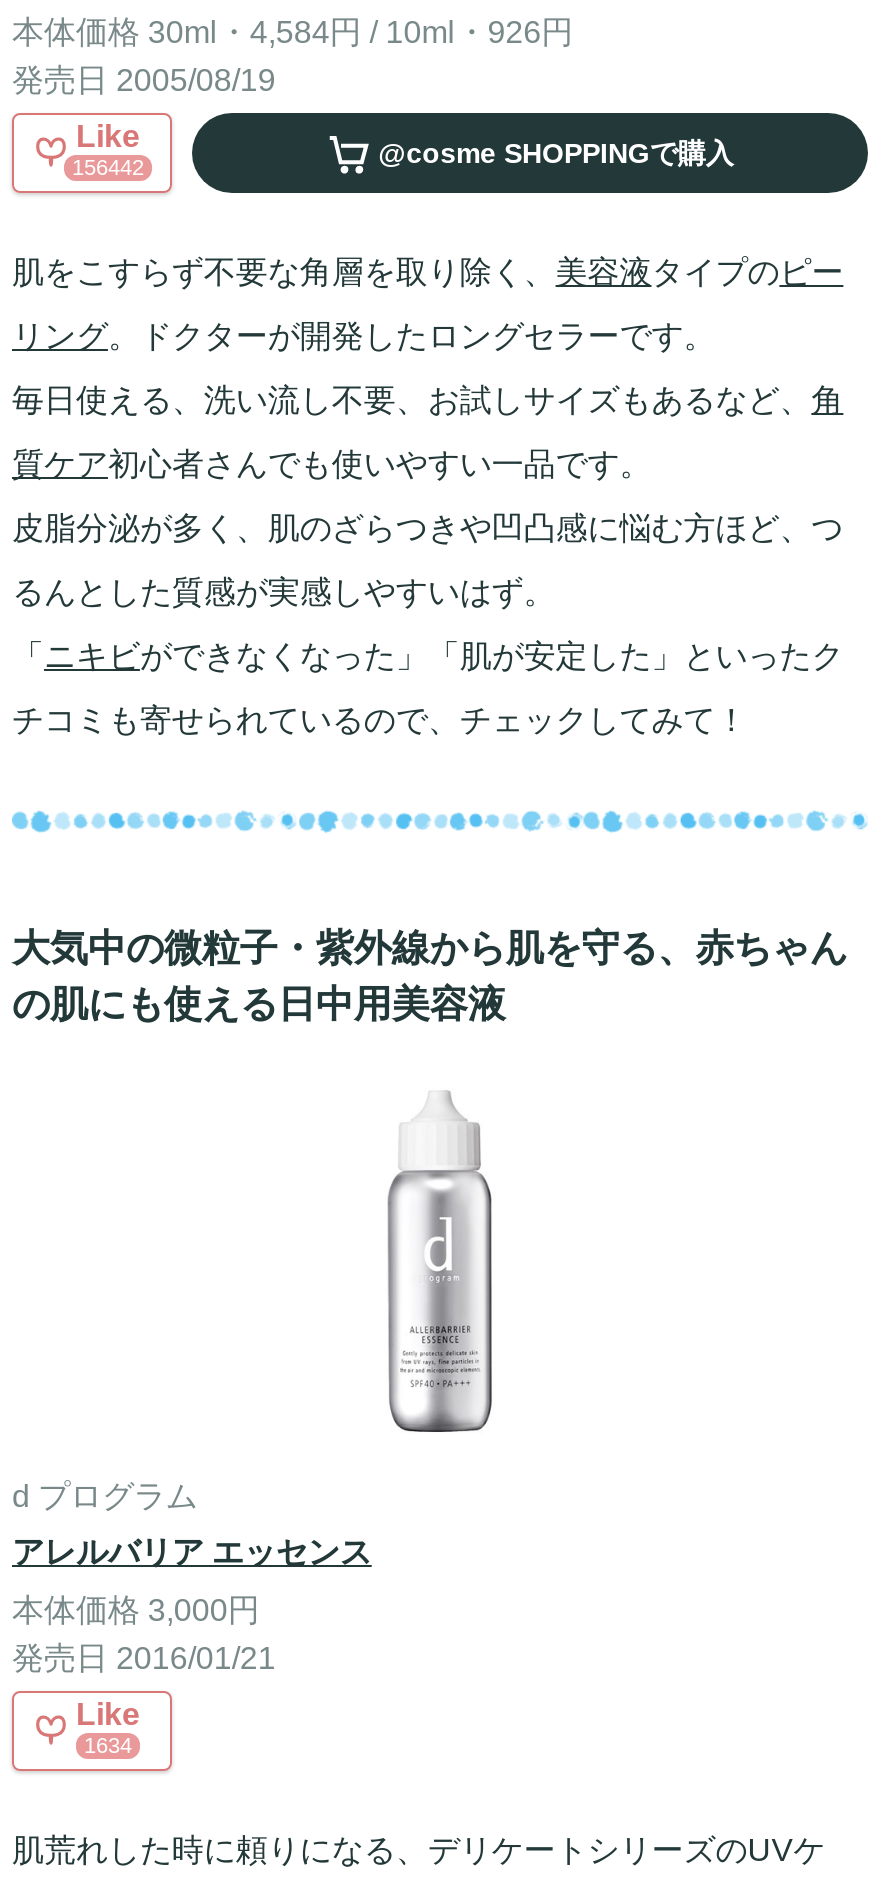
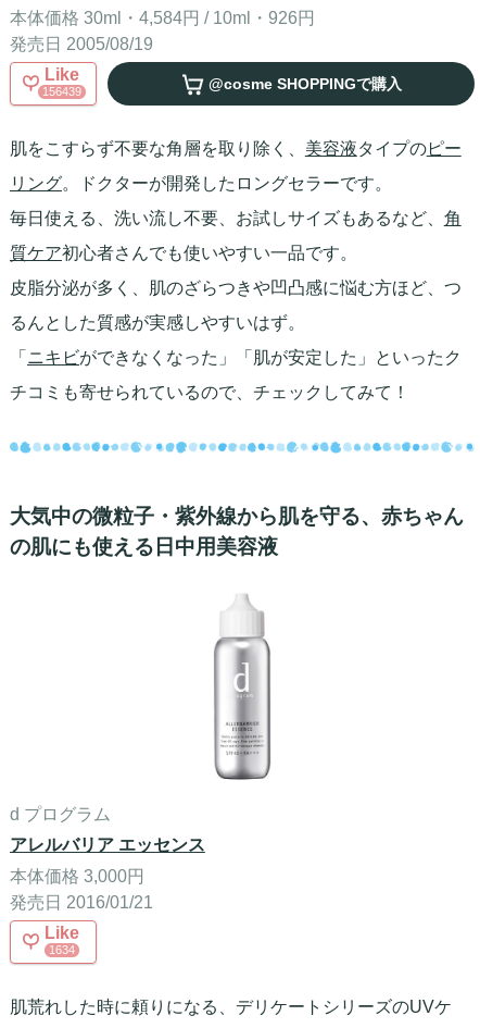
[72,155,144,179] 156442 -> [42,85,81,98] 156439

